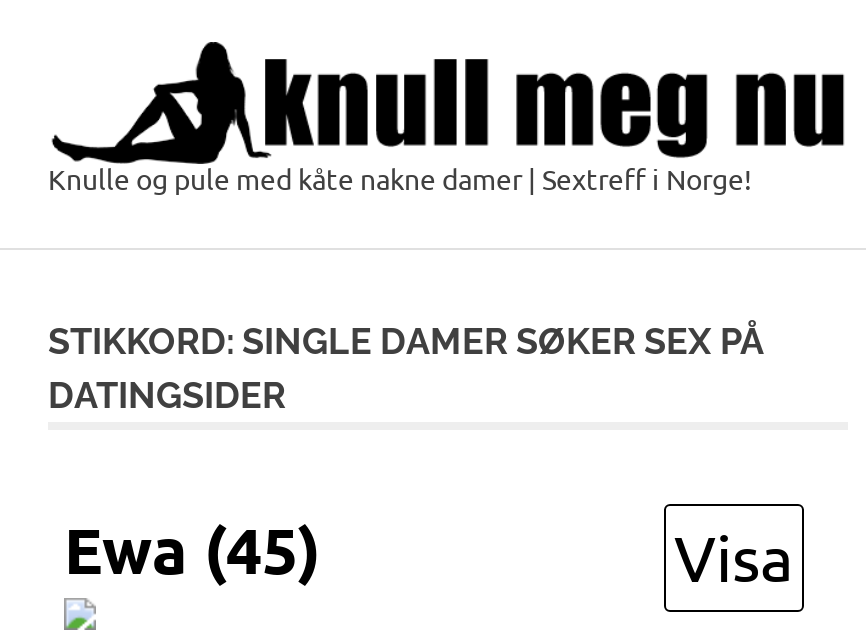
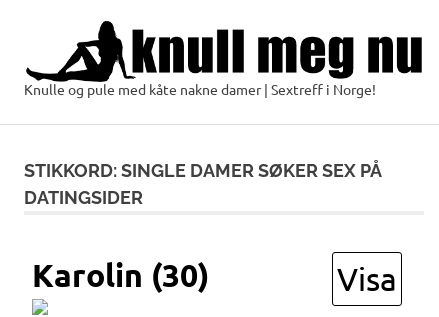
[64,511,320,591] Ewa (45) -> [32,255,209,295] Karolin (30)

